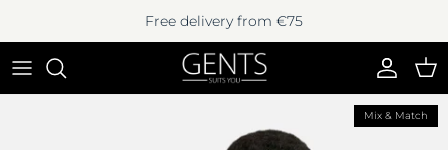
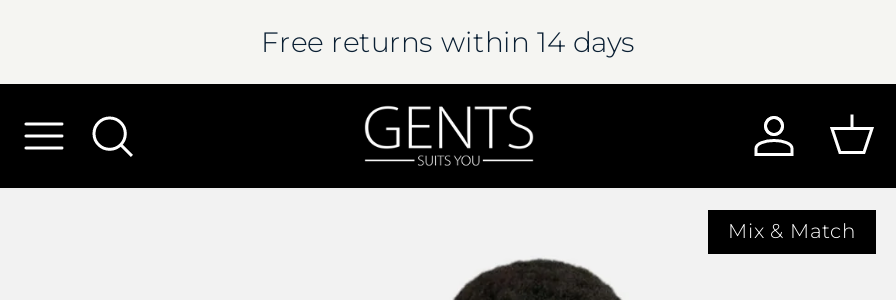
[145,12,303,30] Free delivery from €75 -> [261,24,635,60] Free returns within 14 days

